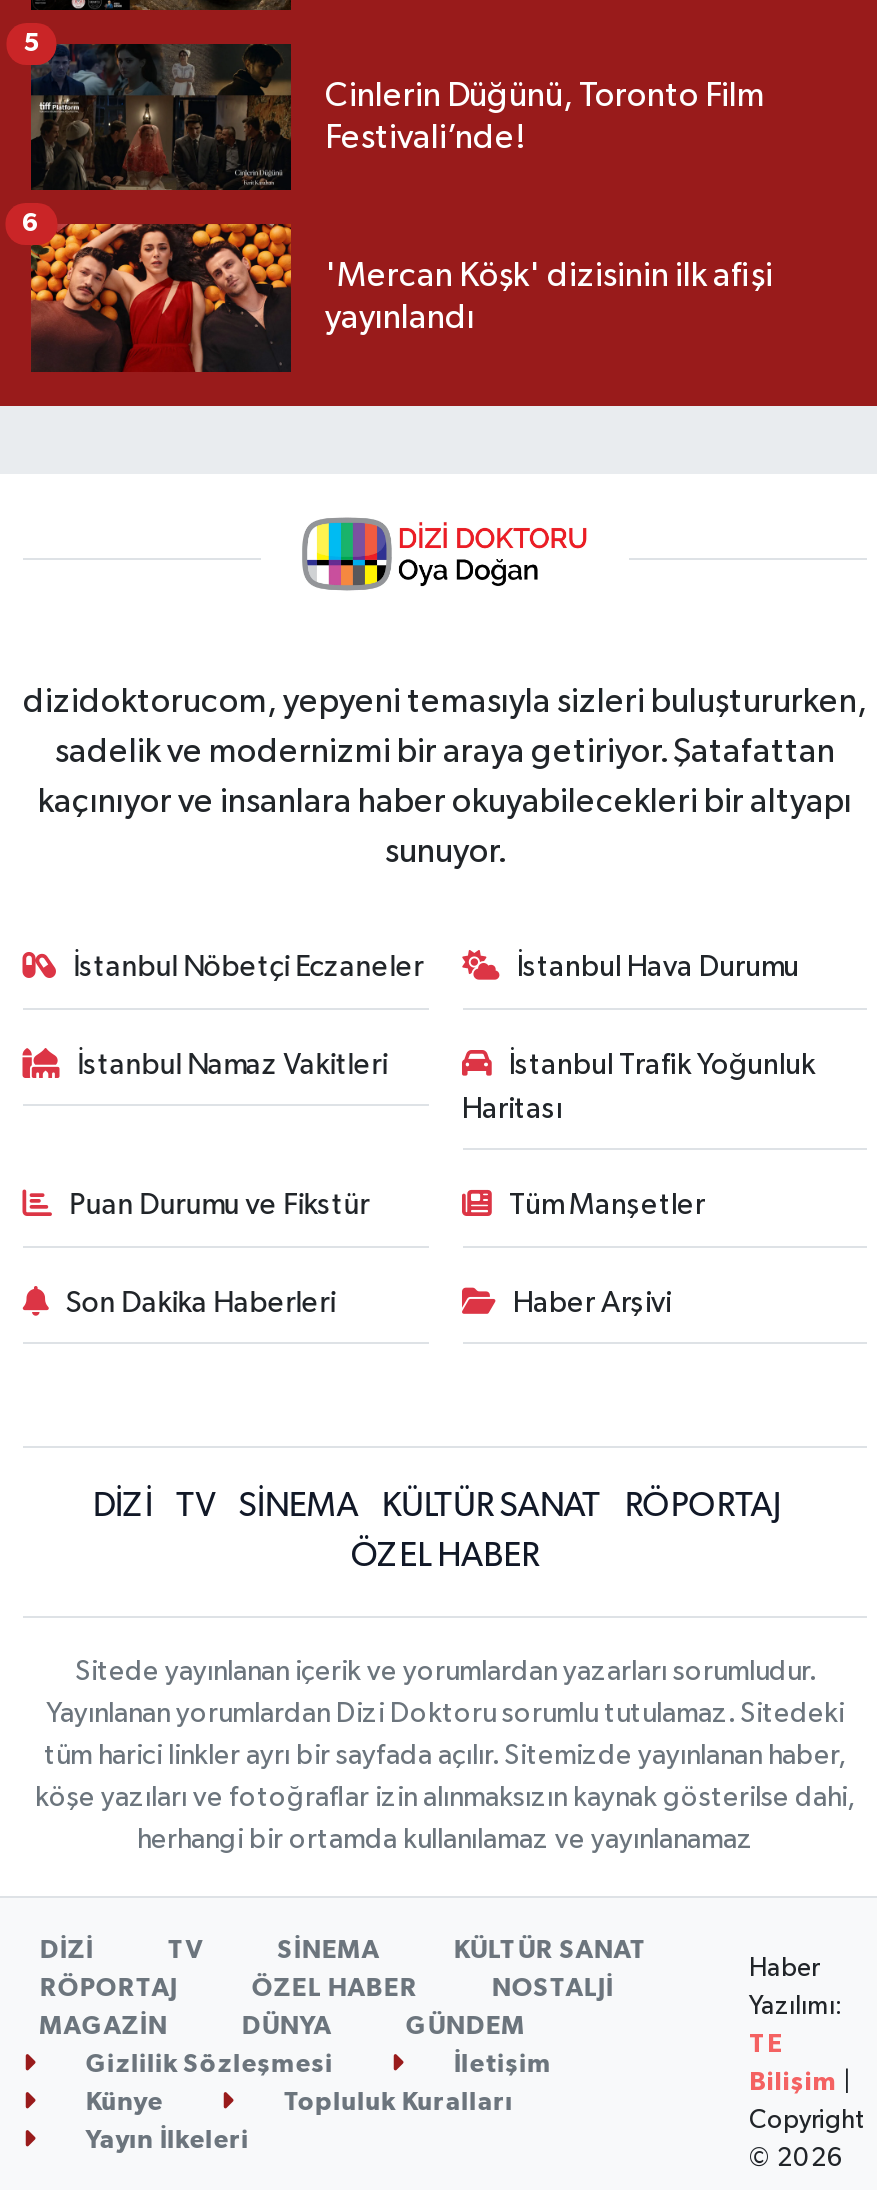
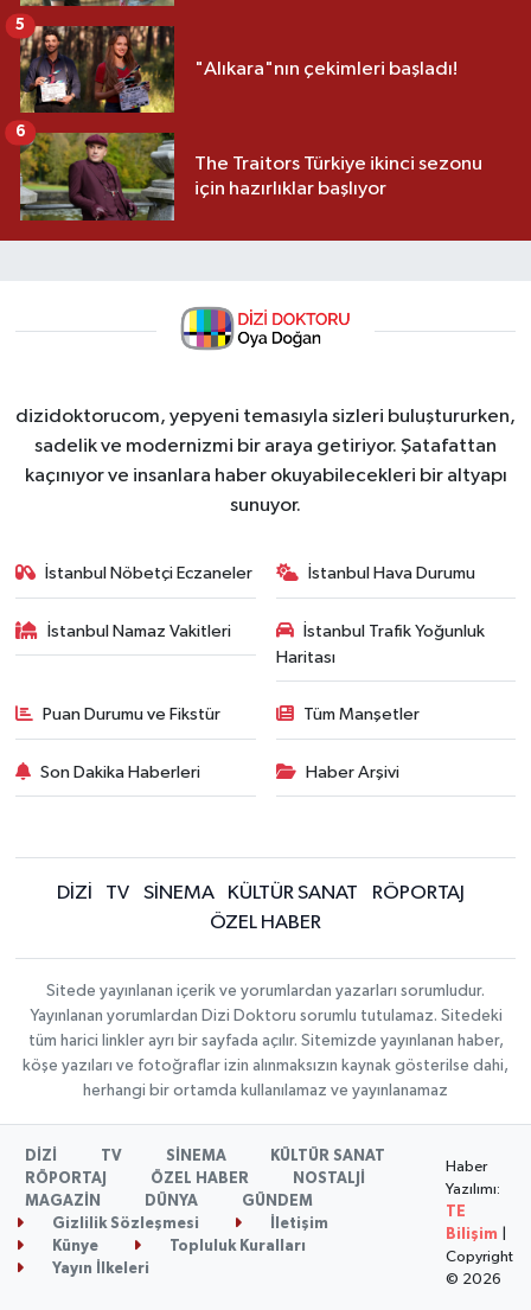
[29,42,765,192] [image] | Cinlerin Düğünü, Toronto Film | Festivali’nde! -> [19,25,458,114] [image] | "Alıkara"nın çekimleri başladı!
[29,222,773,374] [image] | 'Mercan Köşk' dizisinin ilk afişi | yayınlandı -> [19,132,482,222] [image] | The Traitors Türkiye ikinci sezonu | için hazırlıklar başlıyor

